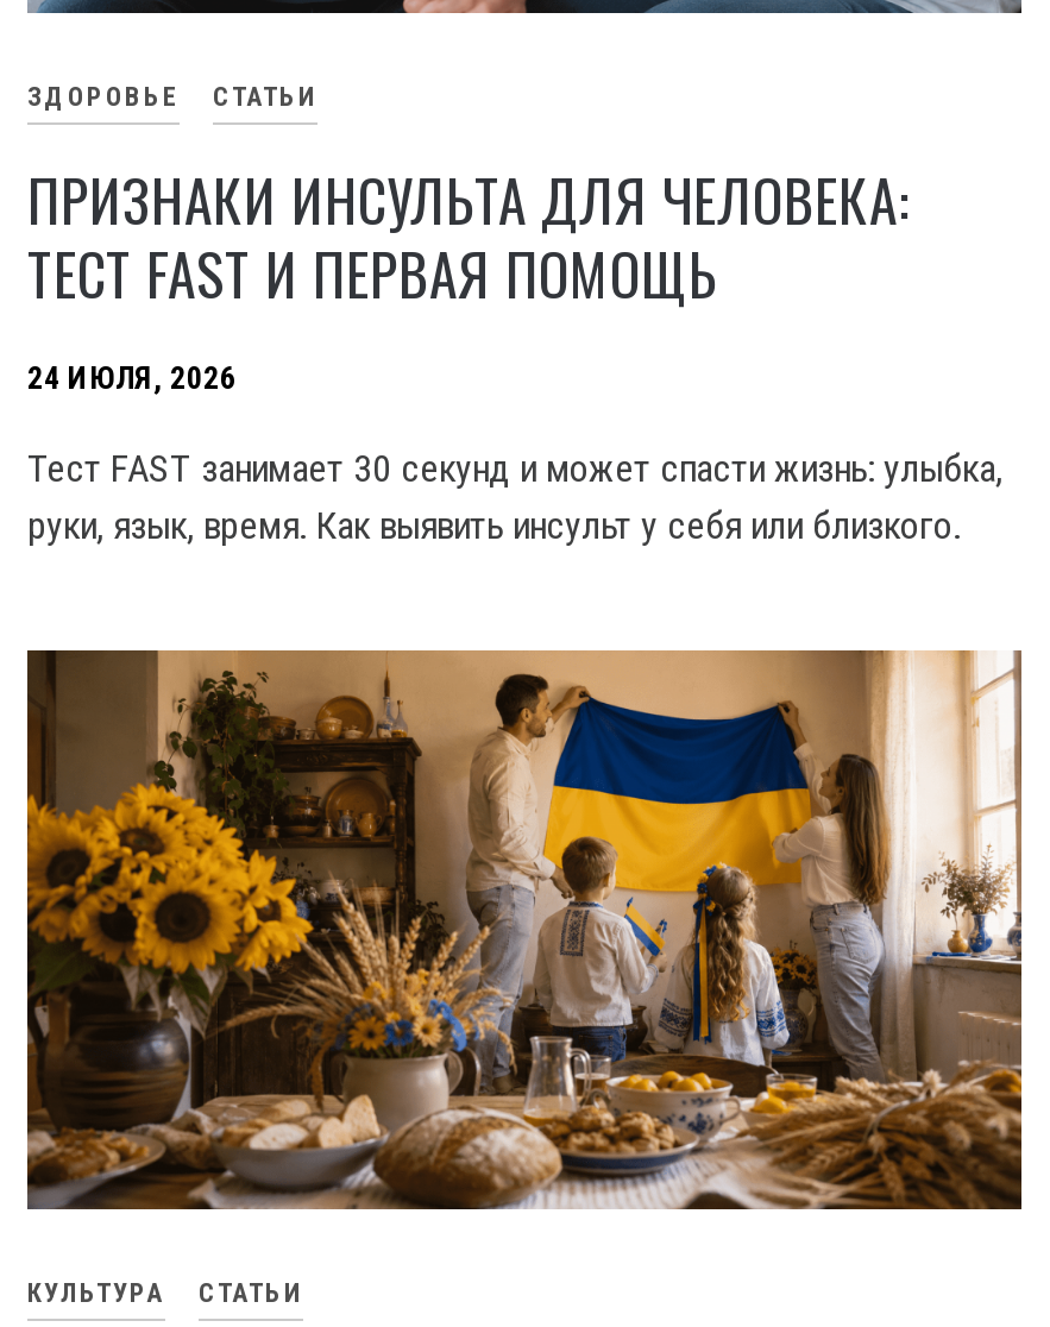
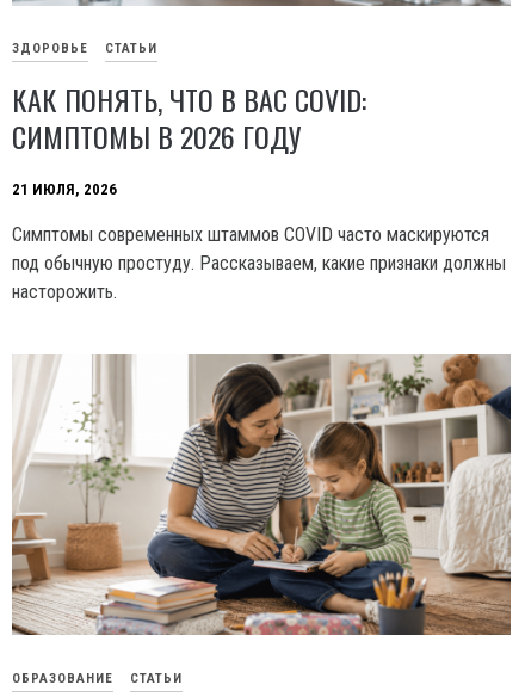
[27,155,907,314] ПРИЗНАКИ ИНСУЛЬТА ДЛЯ ЧЕЛОВЕКА: | ТЕСТ FAST И ПЕРВАЯ ПОМОЩЬ -> [12,78,366,158] КАК ПОНЯТЬ, ЧТО В ВАС COVID: | СИМПТОМЫ В 2026 ГОДУ
[27,360,237,396] 24 ИЮЛЯ, 2026 -> [12,181,117,199] 21 ИЮЛЯ, 2026
[27,445,1002,547] Тест FAST занимает 30 секунд и может спасти жизнь: улыбка, | руки, язык, время. Как выявить инсульт у себя или близкого. -> [12,223,506,303] Симптомы современных штаммов COVID часто маскируются | под обычную простуду. Рассказываем, какие признаки должны | насторожить.
[25,647,1021,1309] [image] | КУЛЬТУРА -> [12,353,512,686] [image] | ОБРАЗОВАНИЕ

